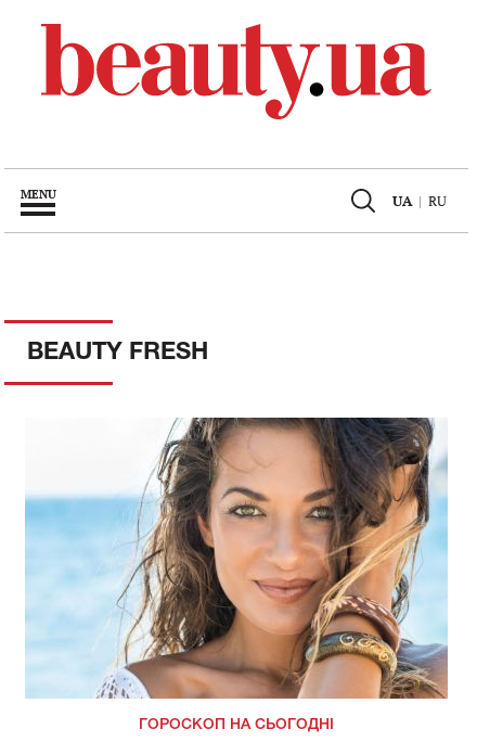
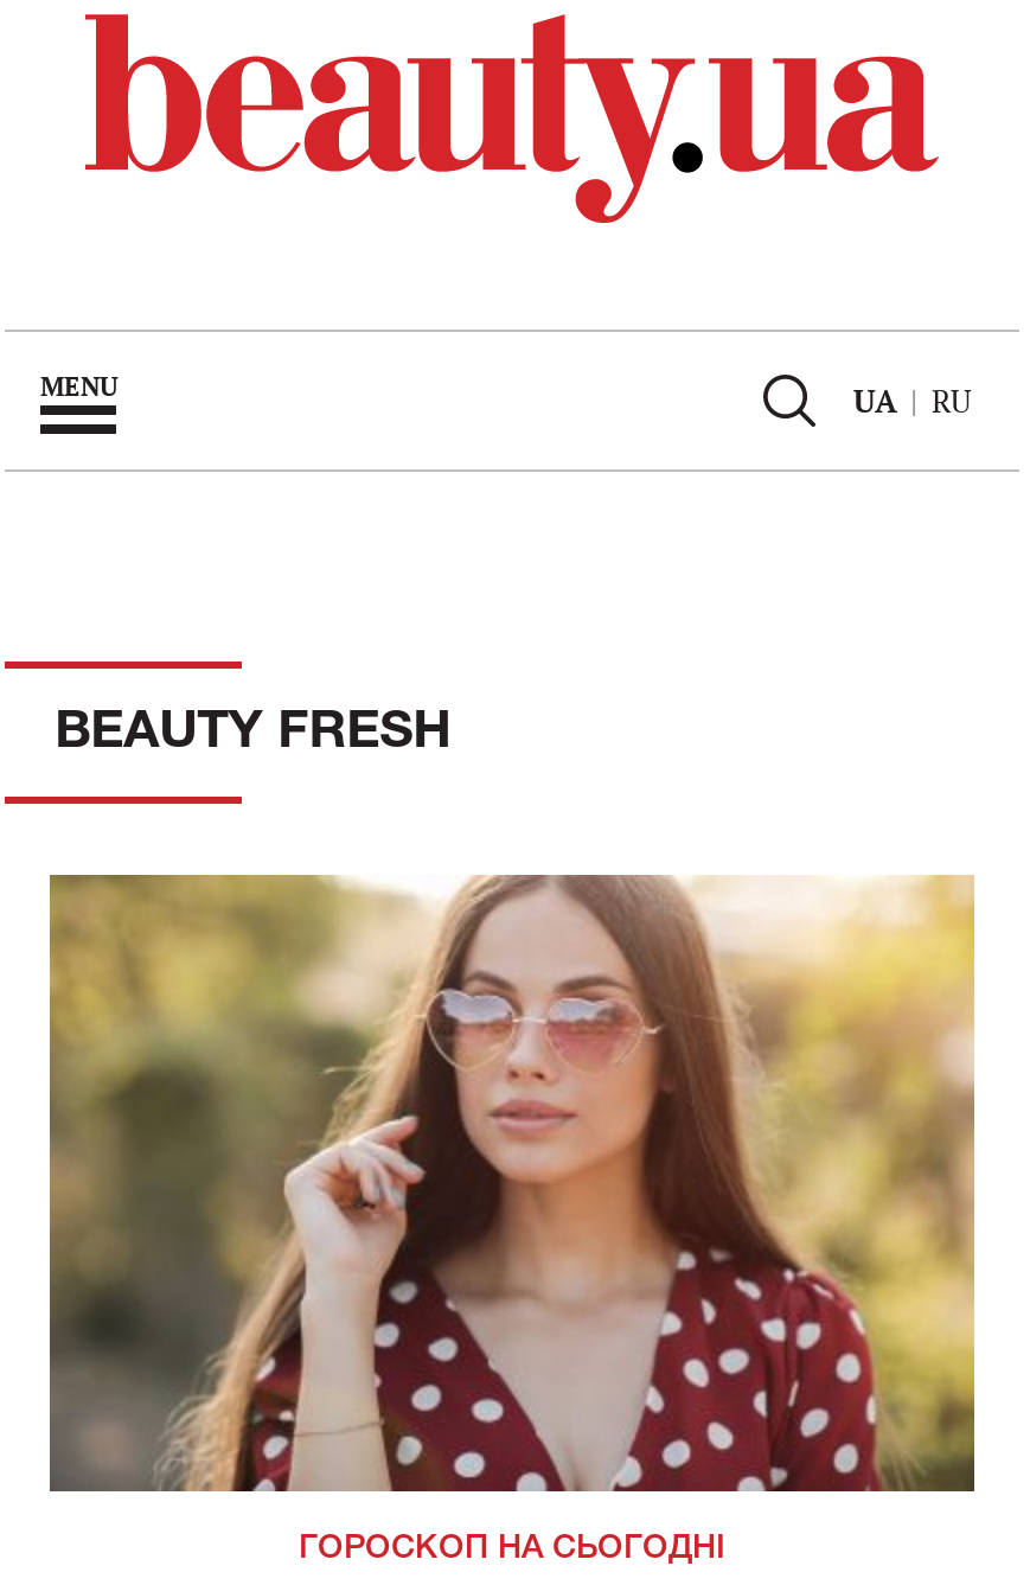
[24,417,449,700] [image] -> [47,873,977,1494] [image]

